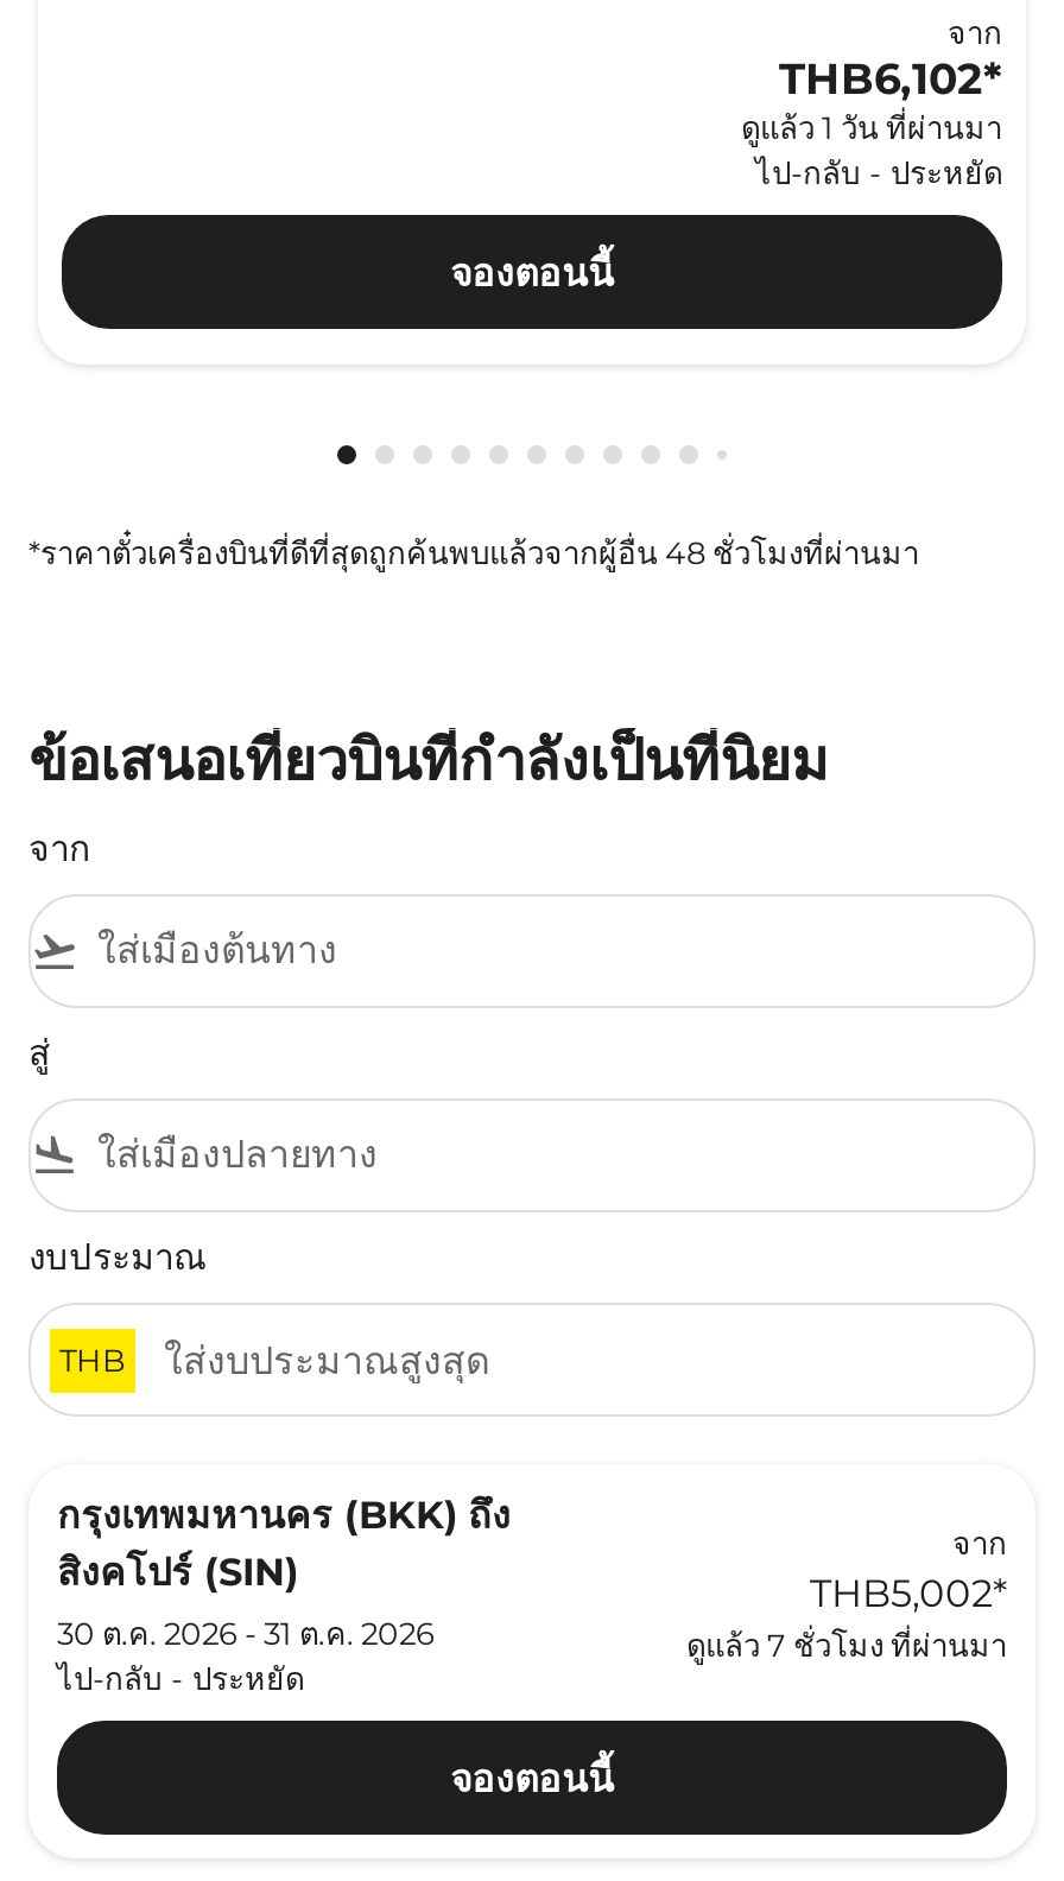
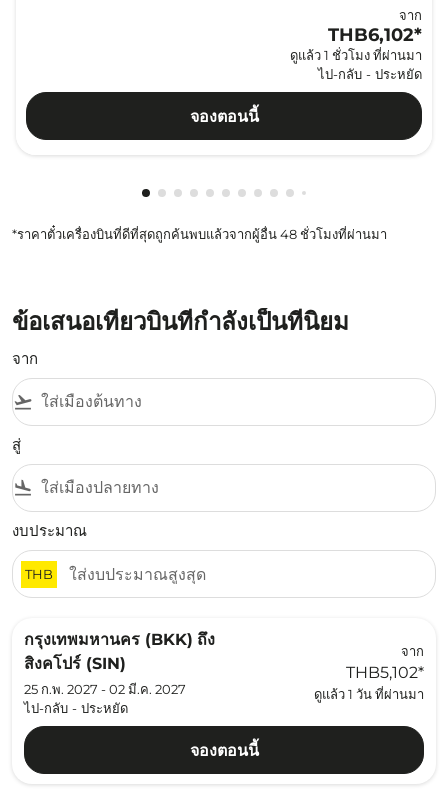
none -> [290,47,422,63] ดูแล้ว 1 ชั่วโมง ที่ผ่านมา
moved [741,108,1002,146] -> [314,686,424,702]: ดูแล้ว 1 วัน ที่ผ่านมา
[686,1571,1007,1664] THB5,002* | ดูแล้ว 7 ชั่วโมง ที่ผ่านมา -> [346,663,424,682] THB5,102*
[57,1614,435,1652] 30 ต.ค. 2026 - 31 ต.ค. 2026 -> [24,681,186,697] 25 ก.พ. 2027 - 02 มี.ค. 2027

